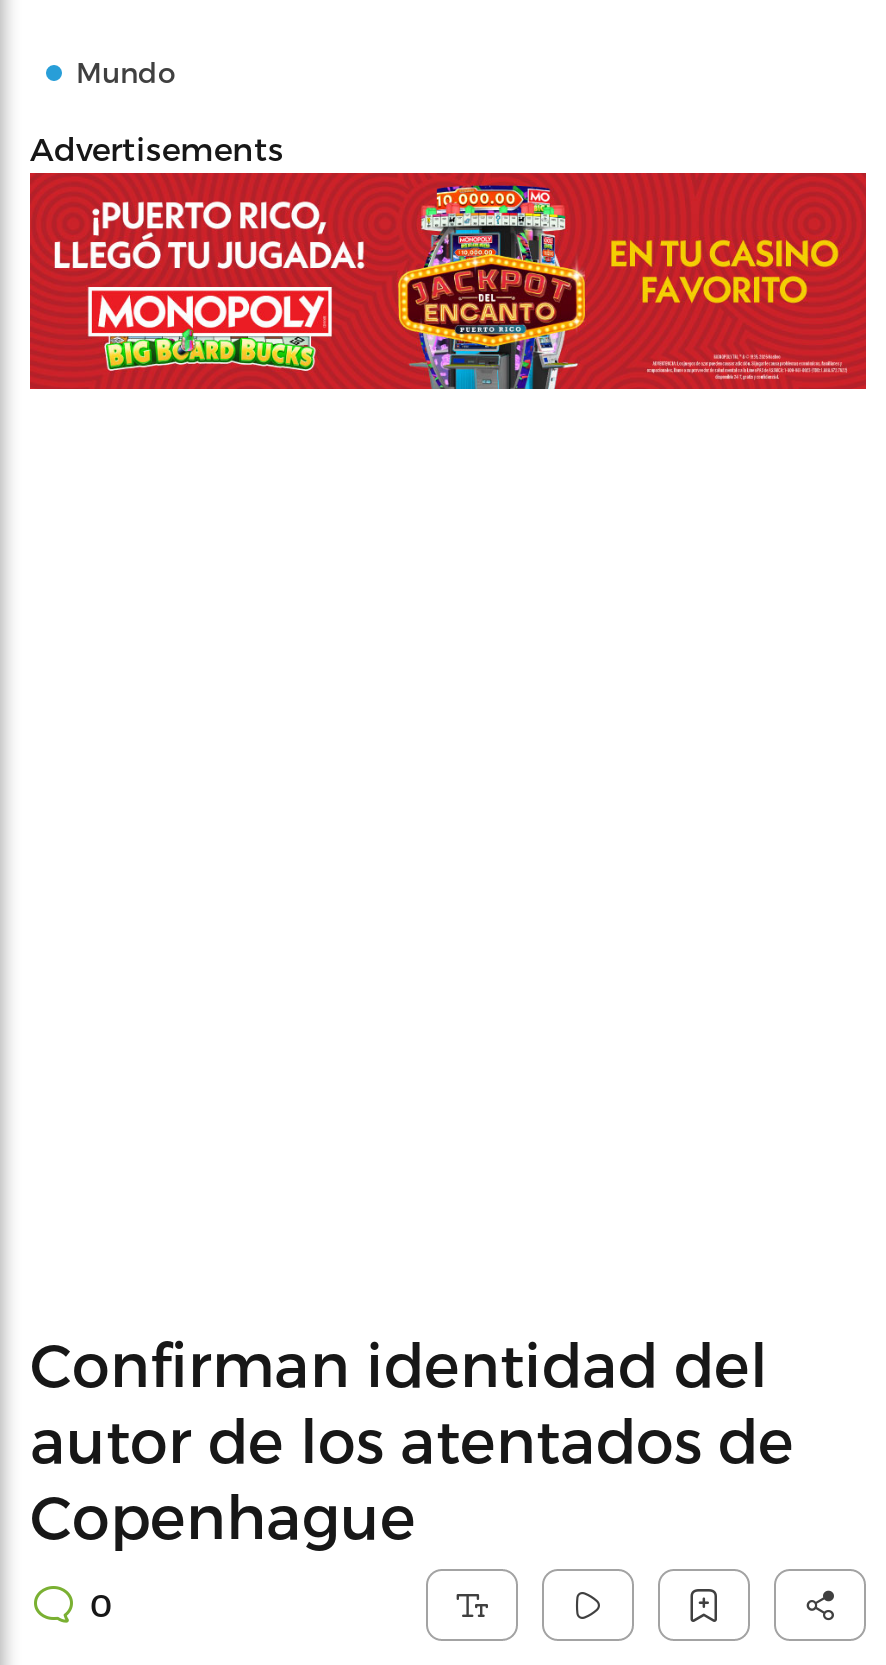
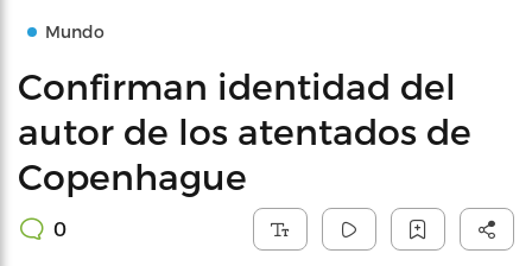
[30,129,284,167] Advertisements -> none
[28,171,868,391] [image] -> none

